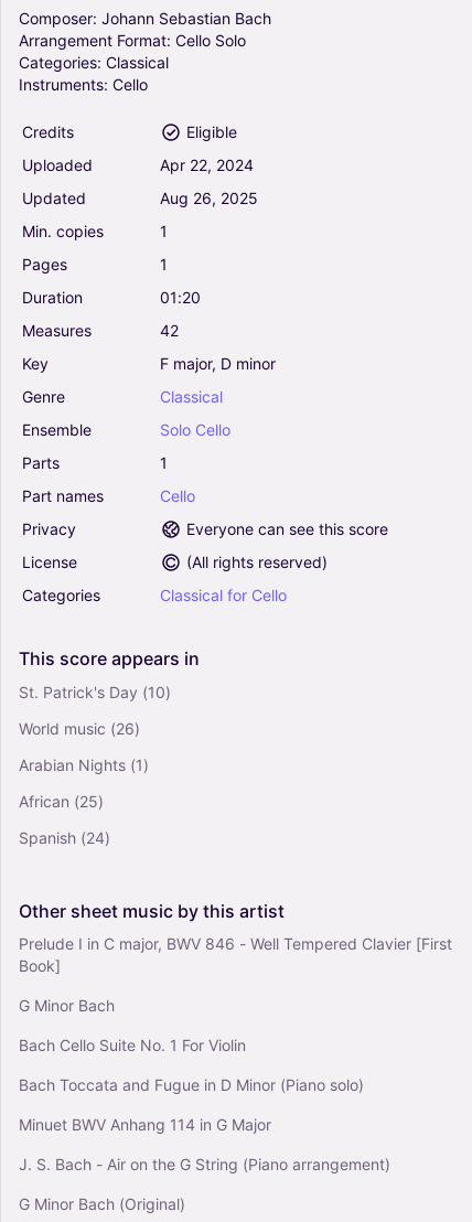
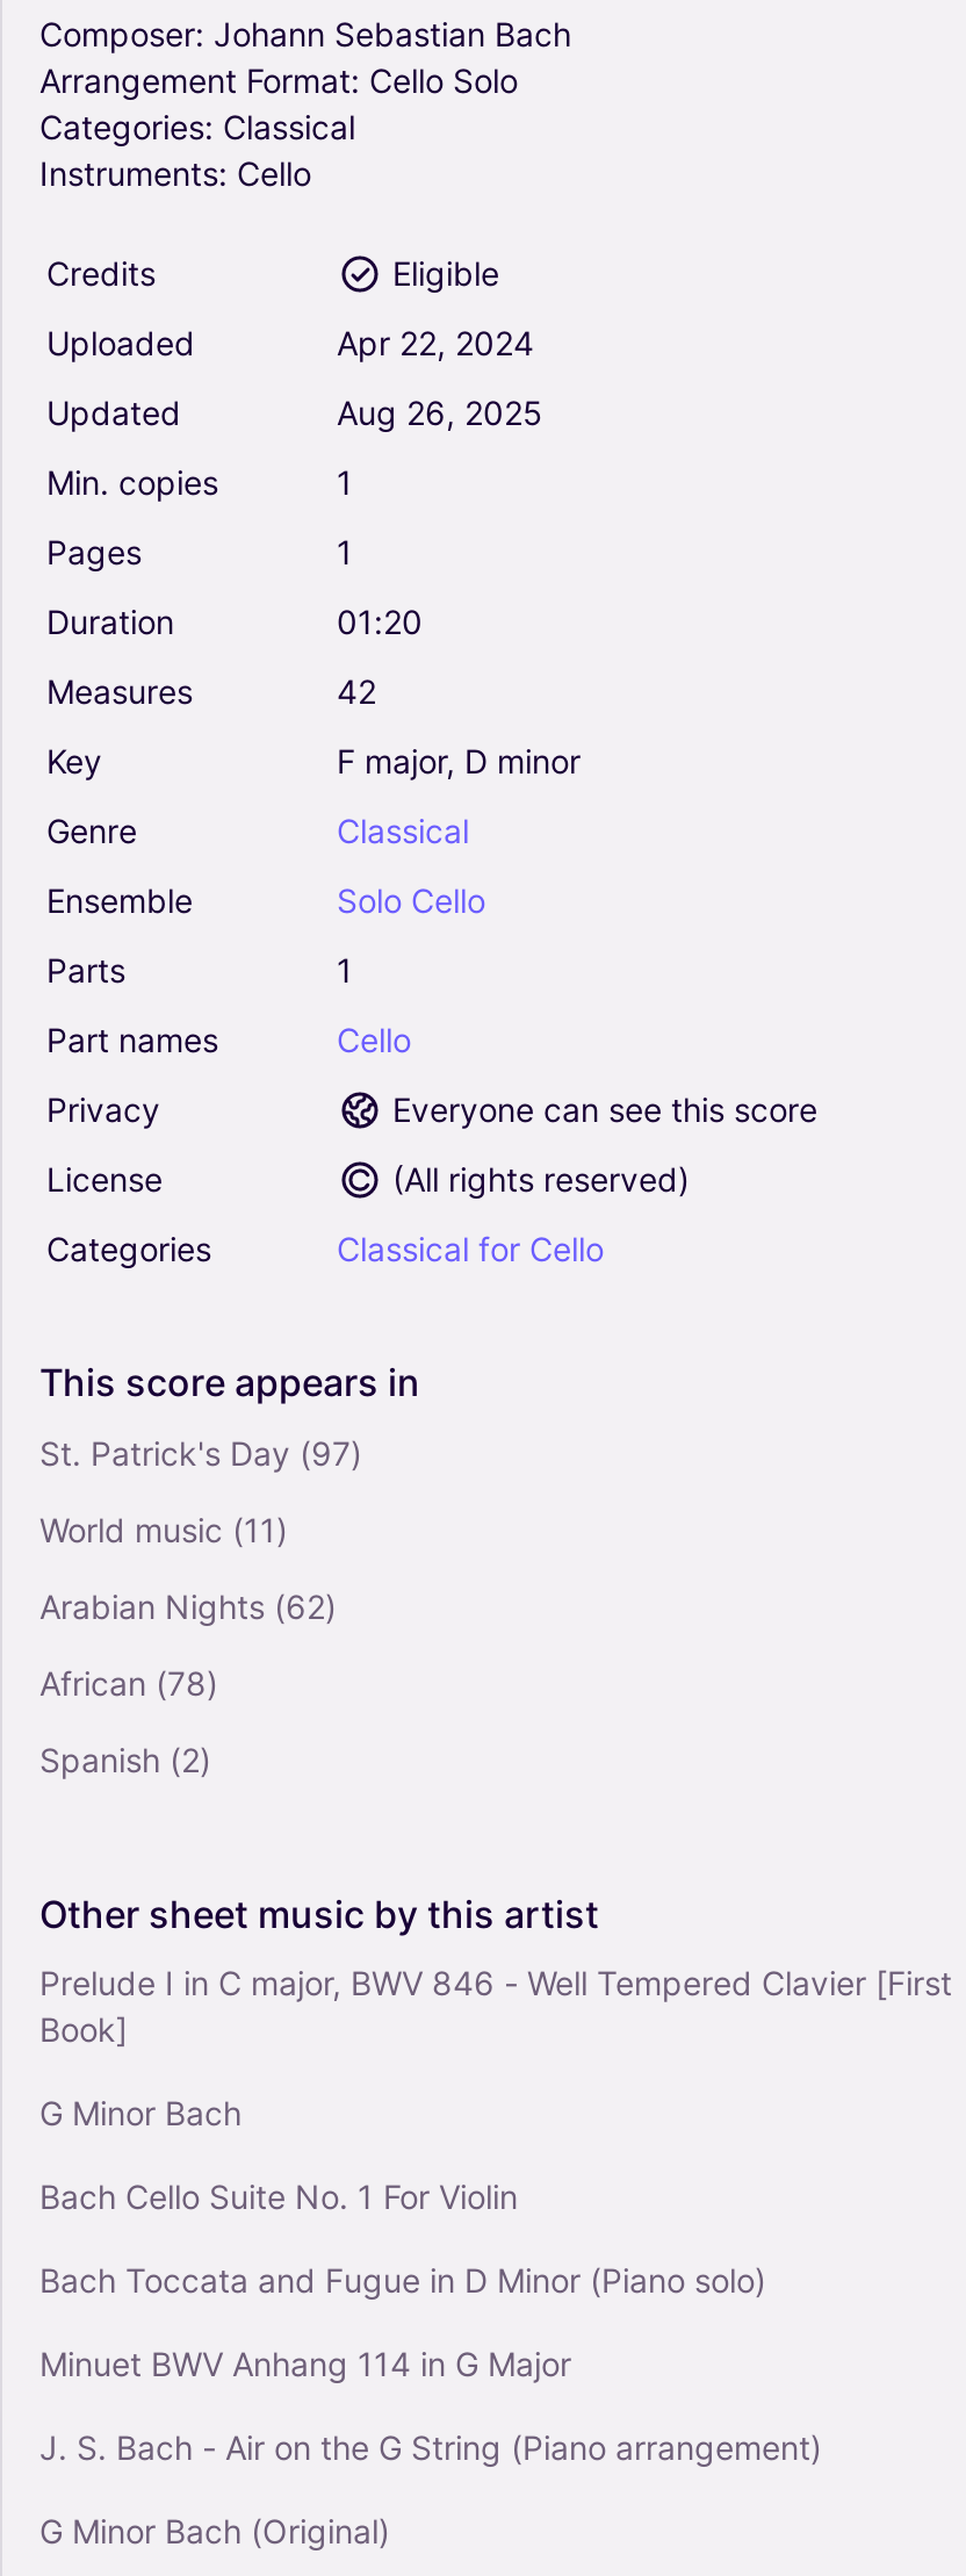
[19,682,171,701] St. Patrick's Day (10) -> [39,1432,362,1472] St. Patrick's Day (97)
[19,719,140,737] World music (26) -> [39,1509,288,1548] World music (11)
[19,755,149,774] Arabian Nights (1) -> [39,1585,337,1625] Arabian Nights (62)
[19,791,104,810] African (25) -> [39,1662,218,1701] African (78)
[19,828,110,846] Spanish (24) -> [39,1739,211,1778] Spanish (2)

